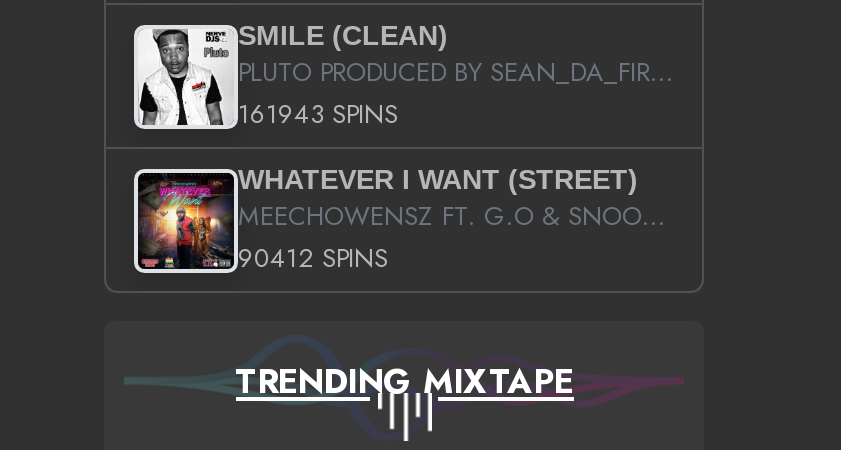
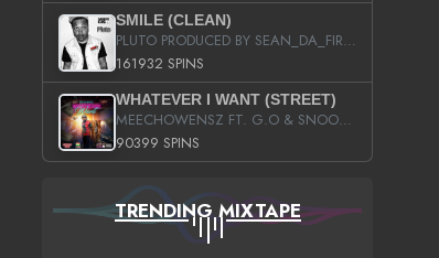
[238,95,398,133] 161943 SPINS -> [116,53,204,74] 161932 SPINS
[238,239,388,277] 90412 SPINS -> [116,132,200,153] 90399 SPINS

